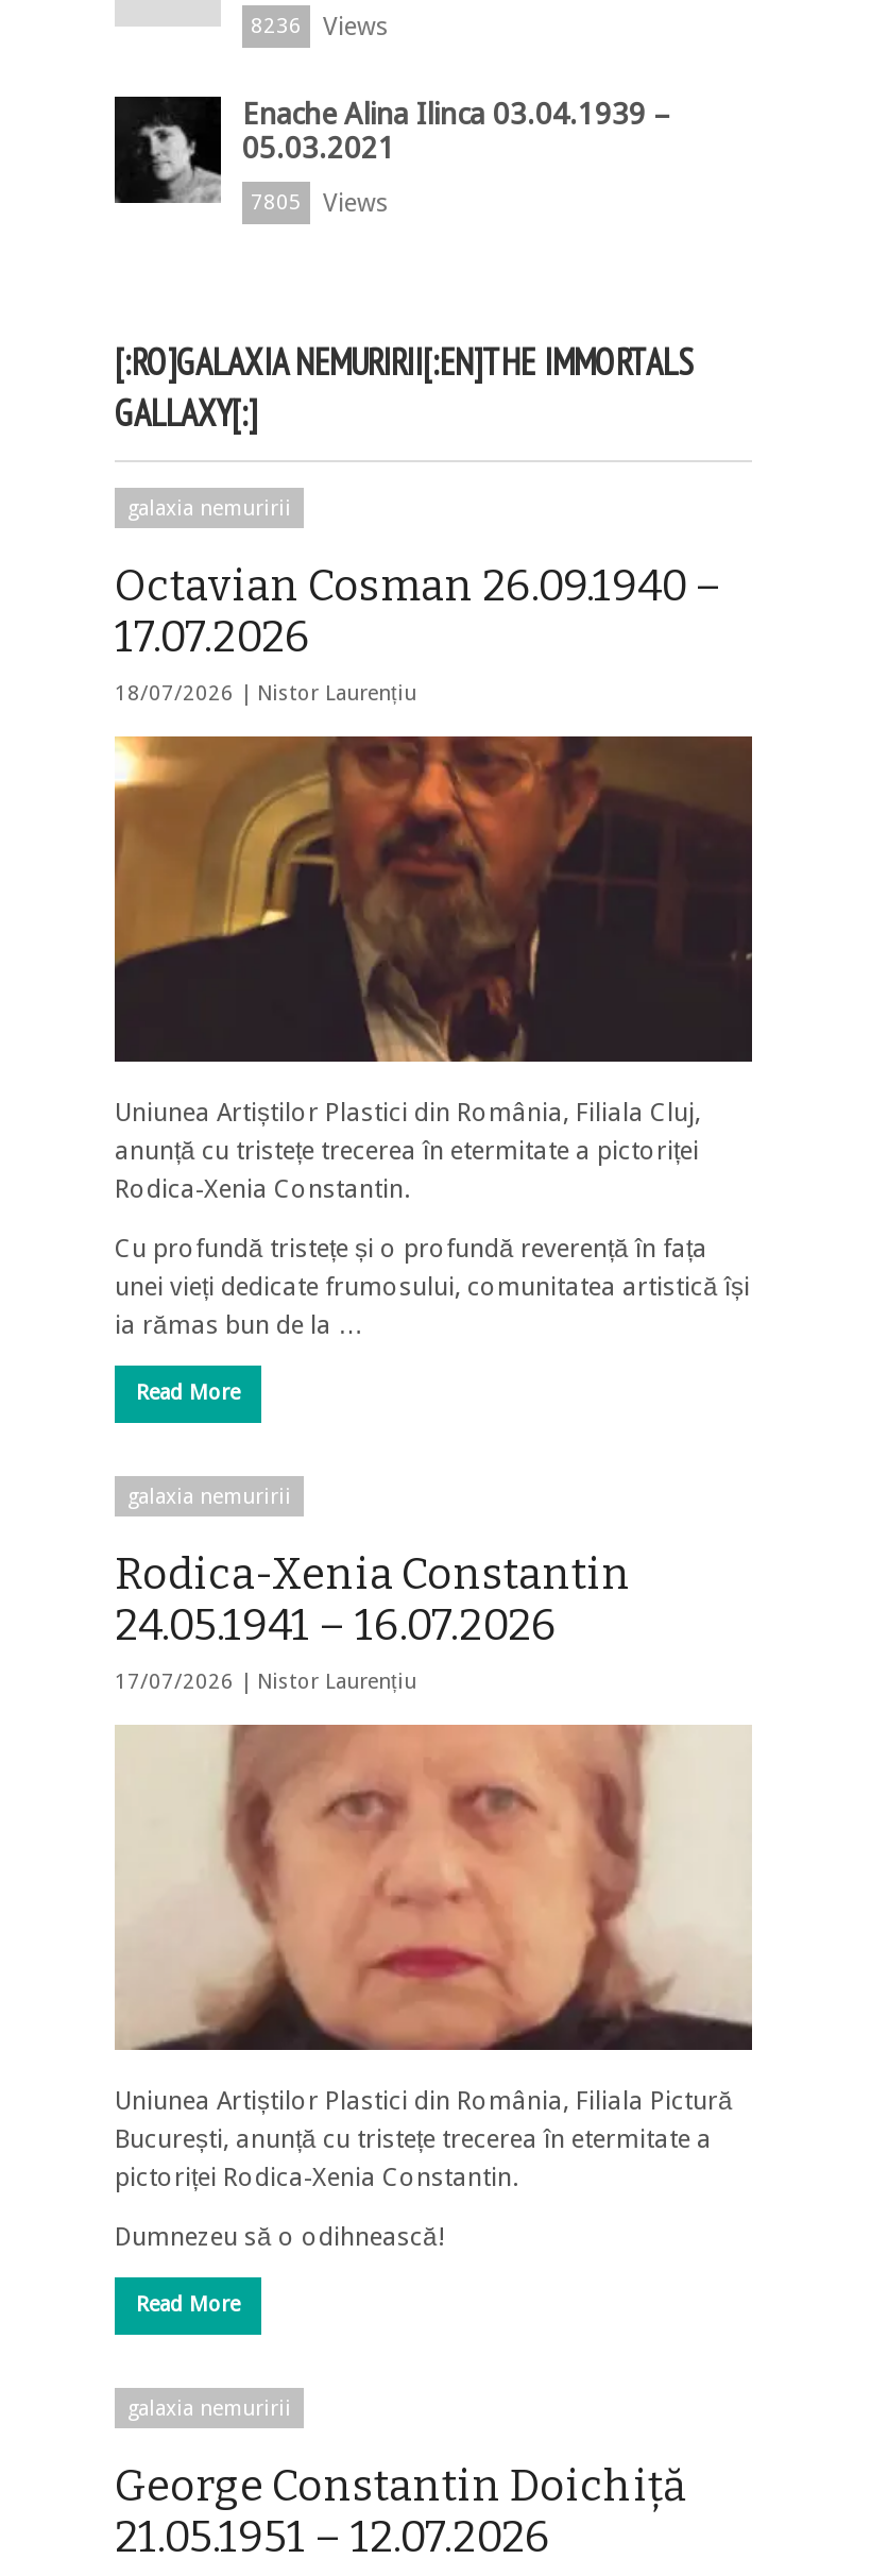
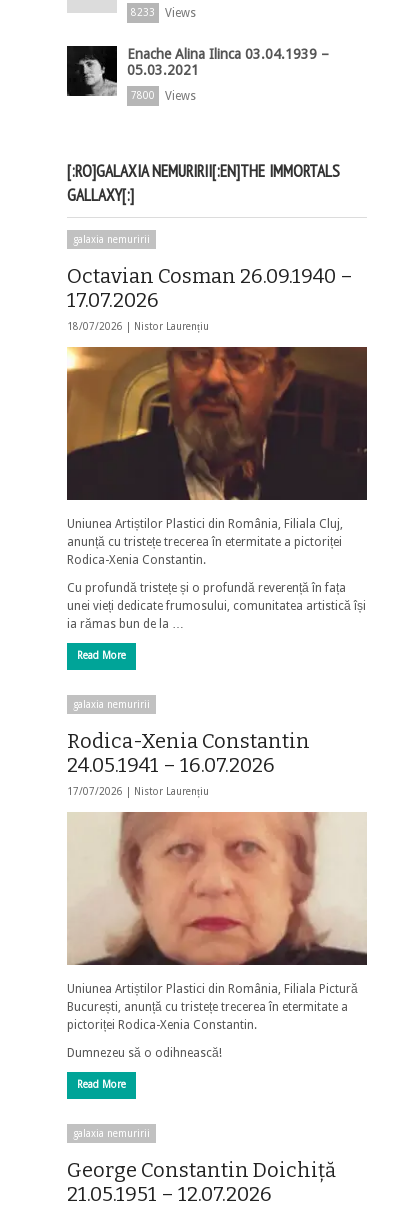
[251,11,389,41] 8236 Views -> [131,6,196,20] 8233 Views
[251,188,389,217] 7805 Views -> [131,89,196,103] 7800 Views

